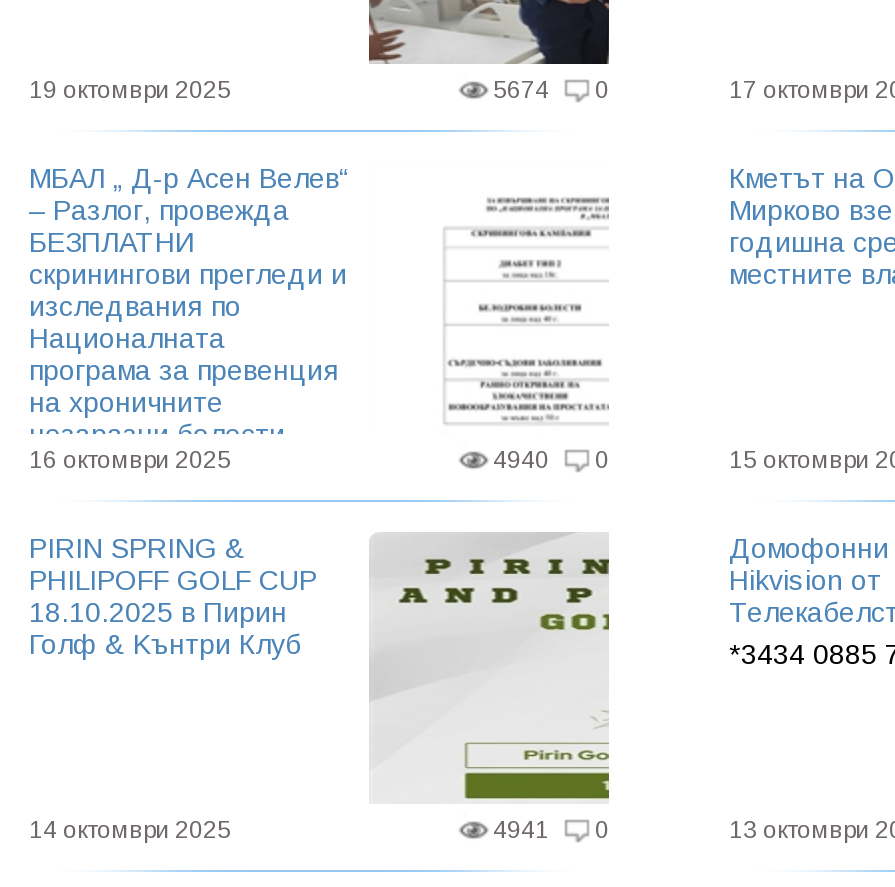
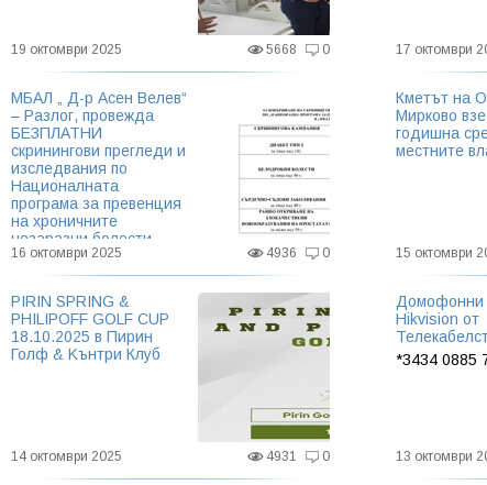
[493,76,609,104] 5674 0 -> [266,42,330,57] 5668 0
[493,446,609,474] 4940 0 -> [266,245,330,261] 4936 0
[493,816,609,844] 4941 0 -> [266,449,330,464] 4931 0

